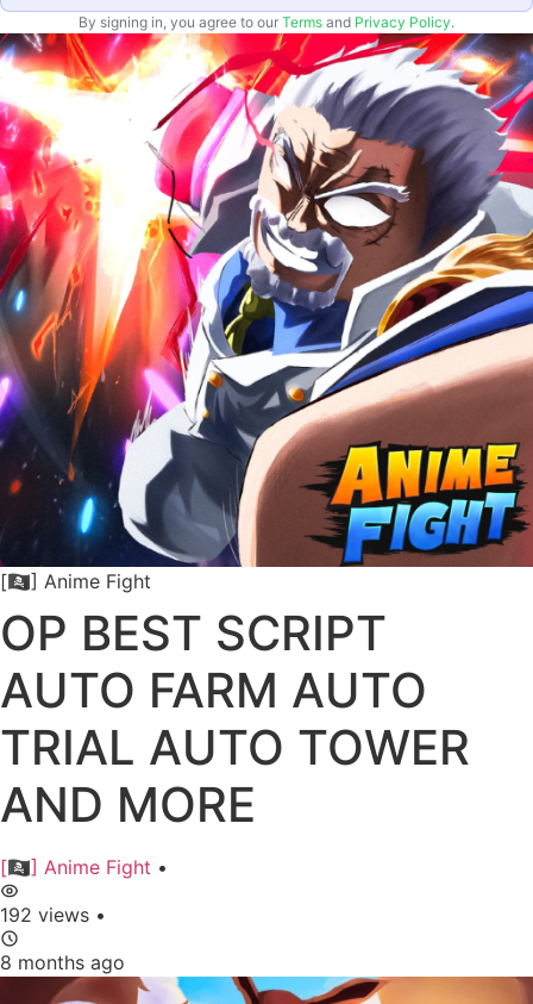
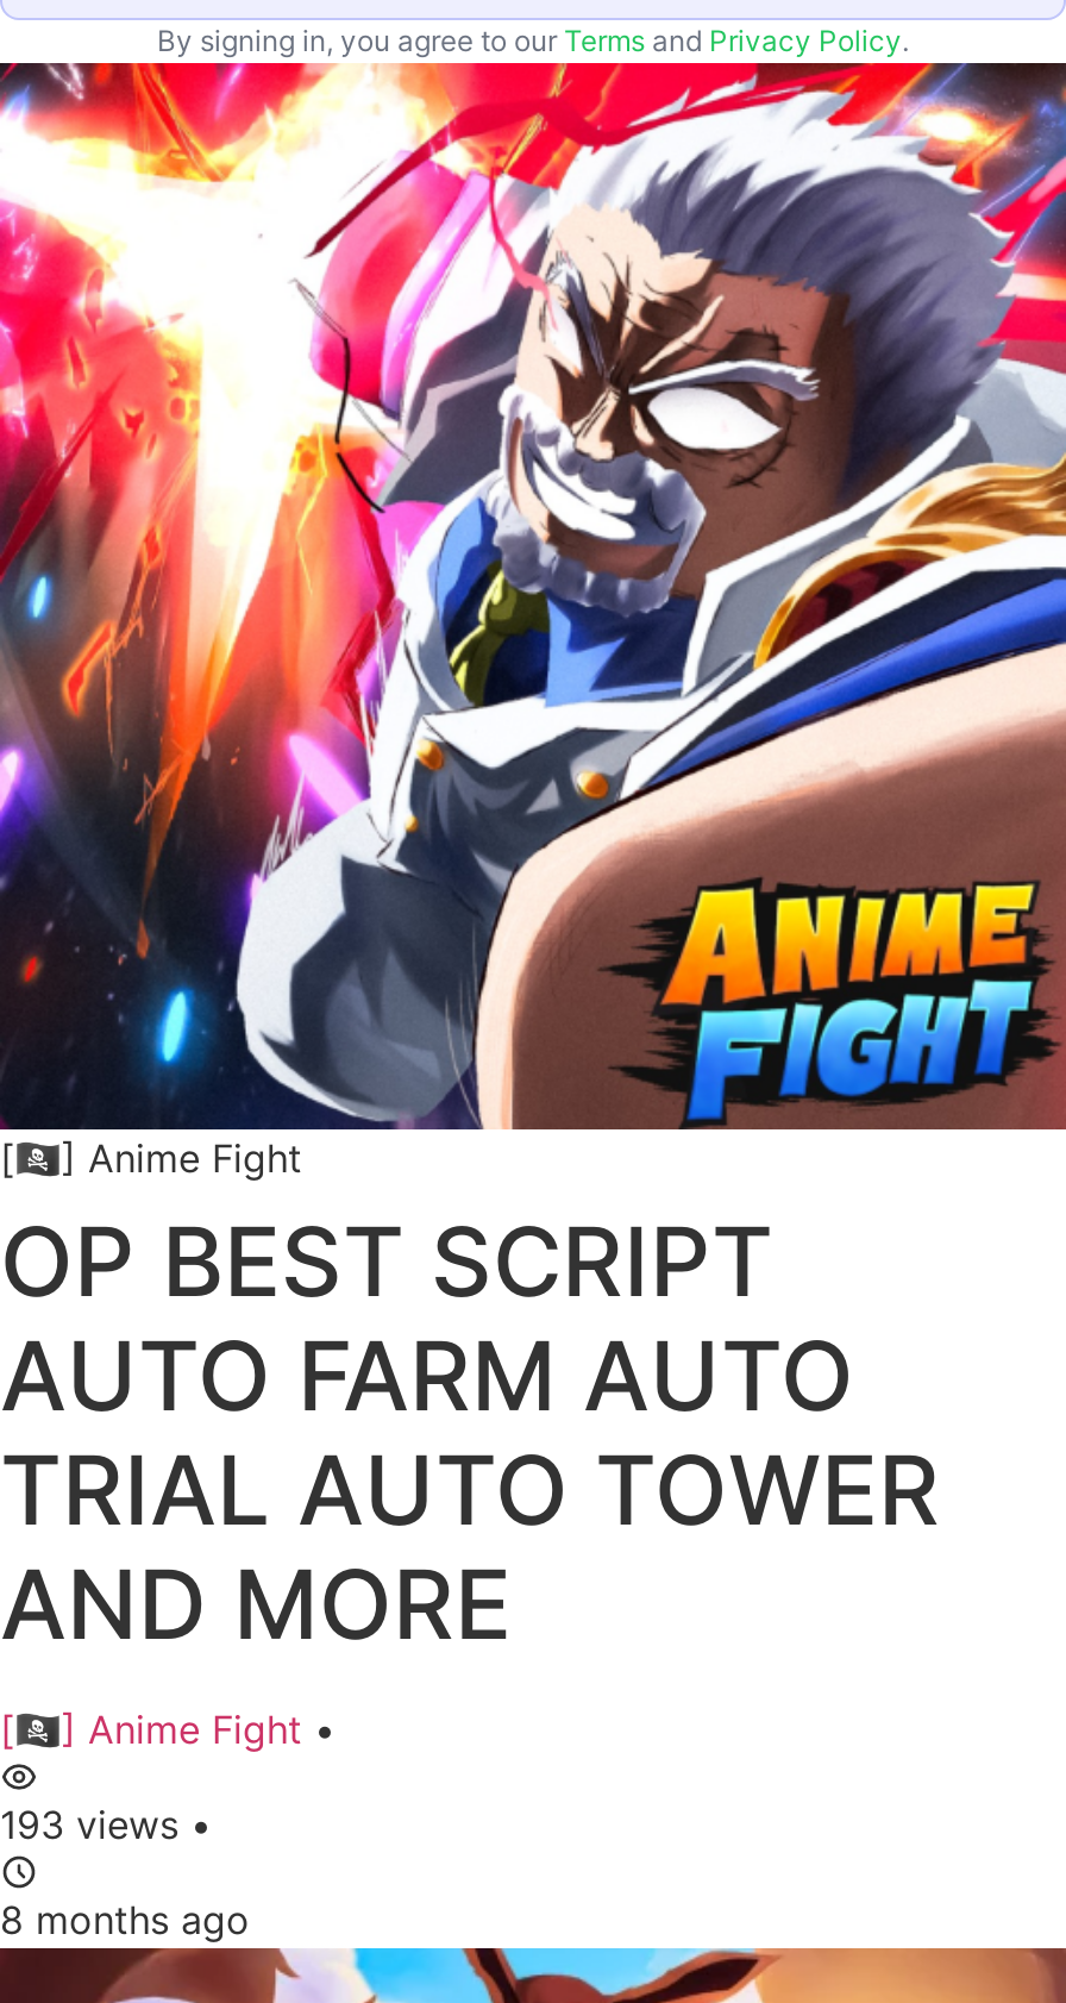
[0,903,106,927] 192 views • -> [0,1801,212,1848] 193 views •

